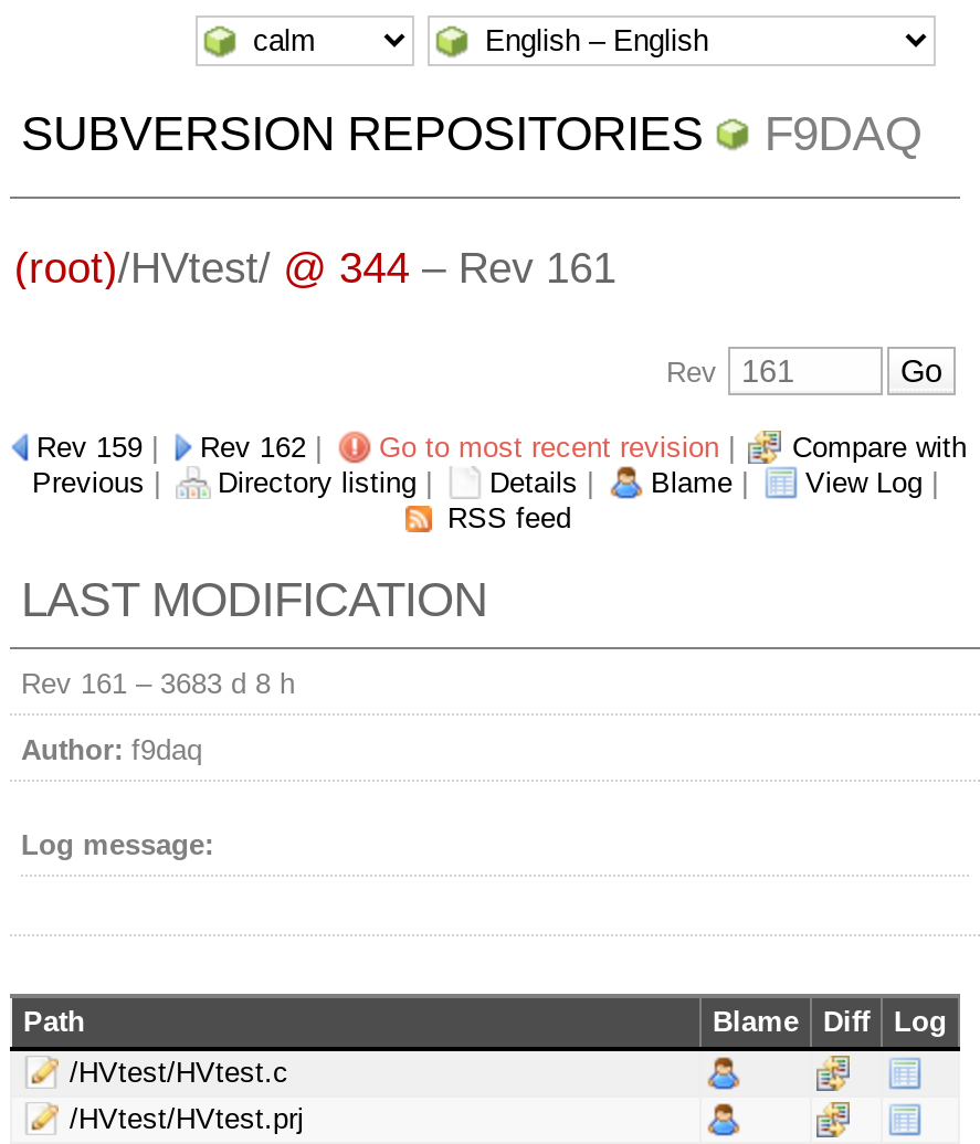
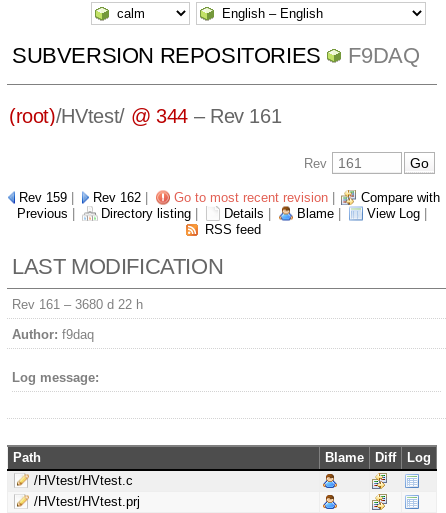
[21,667,295,700] Rev 161 – 3683 d 8 h -> [12,297,143,312] Rev 161 – 3680 d 22 h

